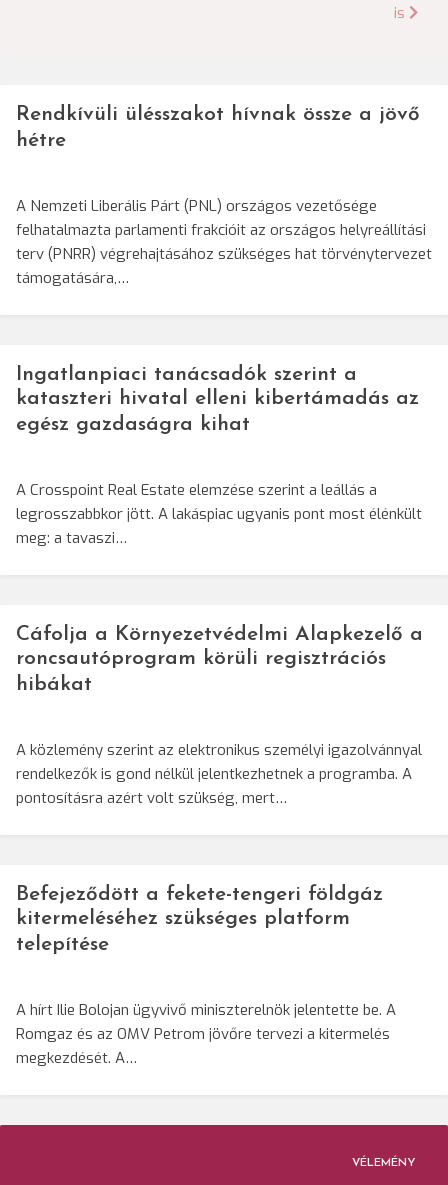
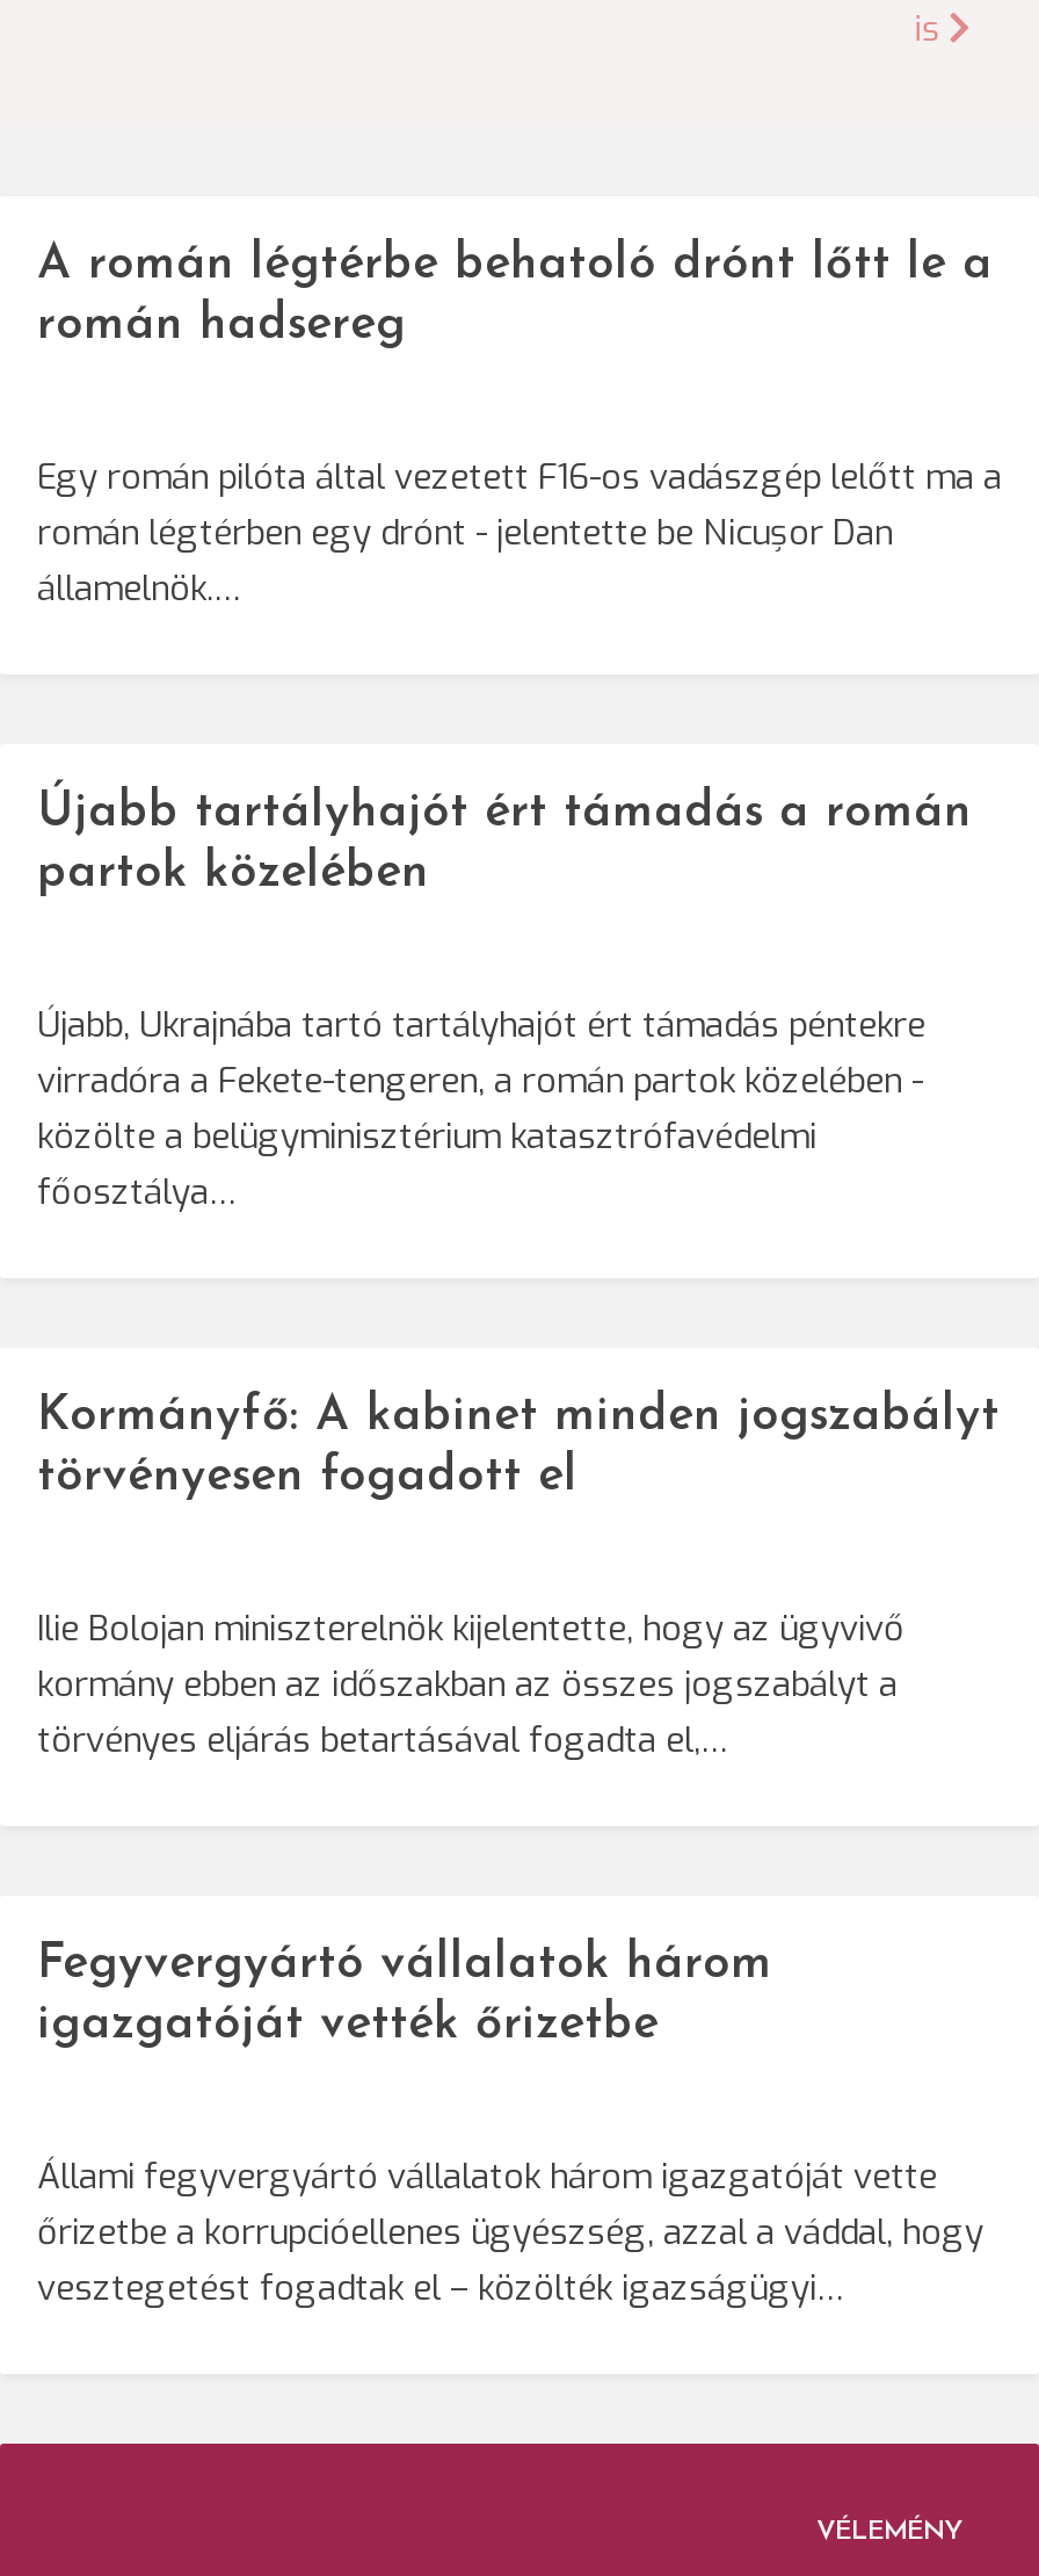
[16,104,420,151] Rendkívüli ülésszakot hívnak össze a jövő | hétre -> [37,242,993,351] A román légtérbe behatoló drónt lőtt le a | román hadsereg
[16,196,432,288] A Nemzeti Liberális Párt (PNL) országos vezetősége | felhatalmazta parlamenti frakcióit az országos helyreállítási | terv (PNRR) végrehajtásához szükséges hat törvénytervezet | támogatására,… -> [37,455,1002,613] Egy román pilóta által vezetett F16-os vadászgép lelőtt ma a | román légtérben egy drónt - jelentette be Nicușor Dan | államelnök.…
[16,364,419,435] Ingatlanpiaci tanácsadók szerint a | kataszteri hivatal elleni kibertámadás az | egész gazdaságra kihat -> [37,790,972,899] Újabb tartályhajót ért támadás a román | partok közelében
[16,480,422,548] A Crosspoint Real Estate elemzése szerint a leállás a | legrosszabbkor jött. A lakáspiac ugyanis pont most élénkült | meg: a tavaszi… -> [37,1003,925,1217] Újabb, Ukrajnába tartó tartályhajót ért támadás péntekre | virradóra a Fekete-tengeren, a román partok közelében - | közölte a belügyminisztérium katasztrófavédelmi | főosztálya…
[16,624,423,695] Cáfolja a Környezetvédelmi Alapkezelő a | roncsautóprogram körüli regisztrációs | hibákat -> [37,1393,1000,1502] Kormányfő: A kabinet minden jogszabályt | törvényesen fogadott el
[16,740,422,808] A közlemény szerint az elektronikus személyi igazolvánnyal | rendelkezők is gond nélkül jelentkezhetnek a programba. A | pontosításra azért volt szükség, mert… -> [37,1607,904,1765] Ilie Bolojan miniszterelnök kijelentette, hogy az ügyvivő | kormány ebben az időszakban az összes jogszabályt a | törvényes eljárás betartásával fogadta el,…
[16,884,383,955] Befejeződött a fekete-tengeri földgáz | kitermeléséhez szükséges platform | telepítése -> [37,1941,772,2050] Fegyvergyártó vállalatok három | igazgatóját vették őrizetbe
[16,1000,396,1068] A hírt Ilie Bolojan ügyvivő miniszterelnök jelentette be. A | Romgaz és az OMV Petrom jövőre tervezi a kitermelés | megkezdését. A… -> [37,2155,983,2313] Állami fegyvergyártó vállalatok három igazgatóját vette | őrizetbe a korrupcióellenes ügyészség, azzal a váddal, hogy | vesztegetést fogadtak el – közölték igazságügyi…

